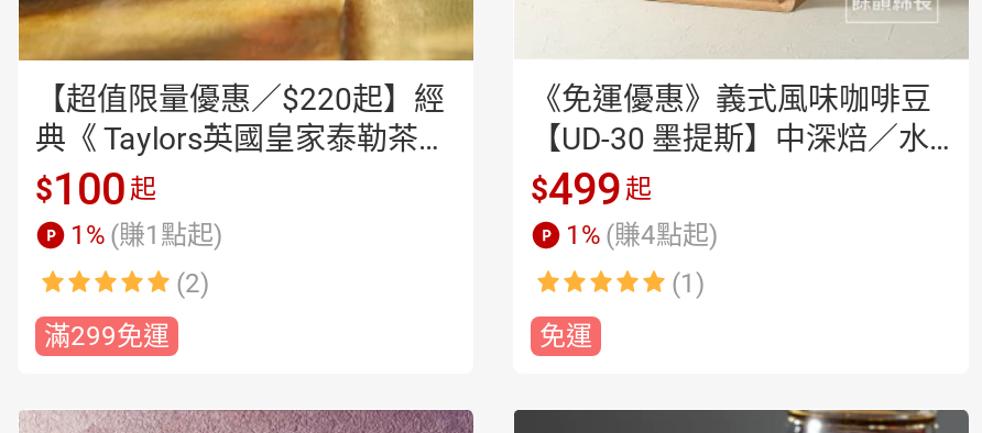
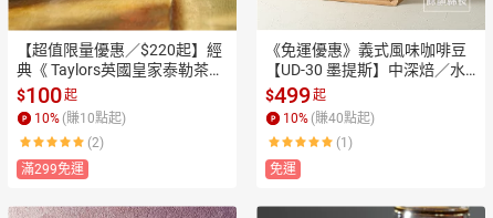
[70,220,222,251] 1% (賺1點起) -> [34,111,126,126] 10% (賺10點起)
[566,220,718,251] 1% (賺4點起) -> [283,111,375,126] 10% (賺40點起)

